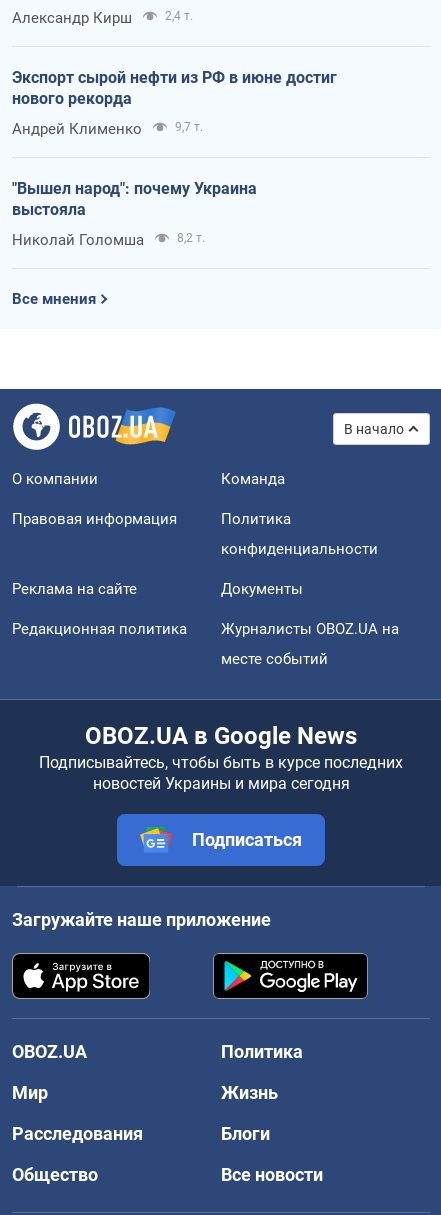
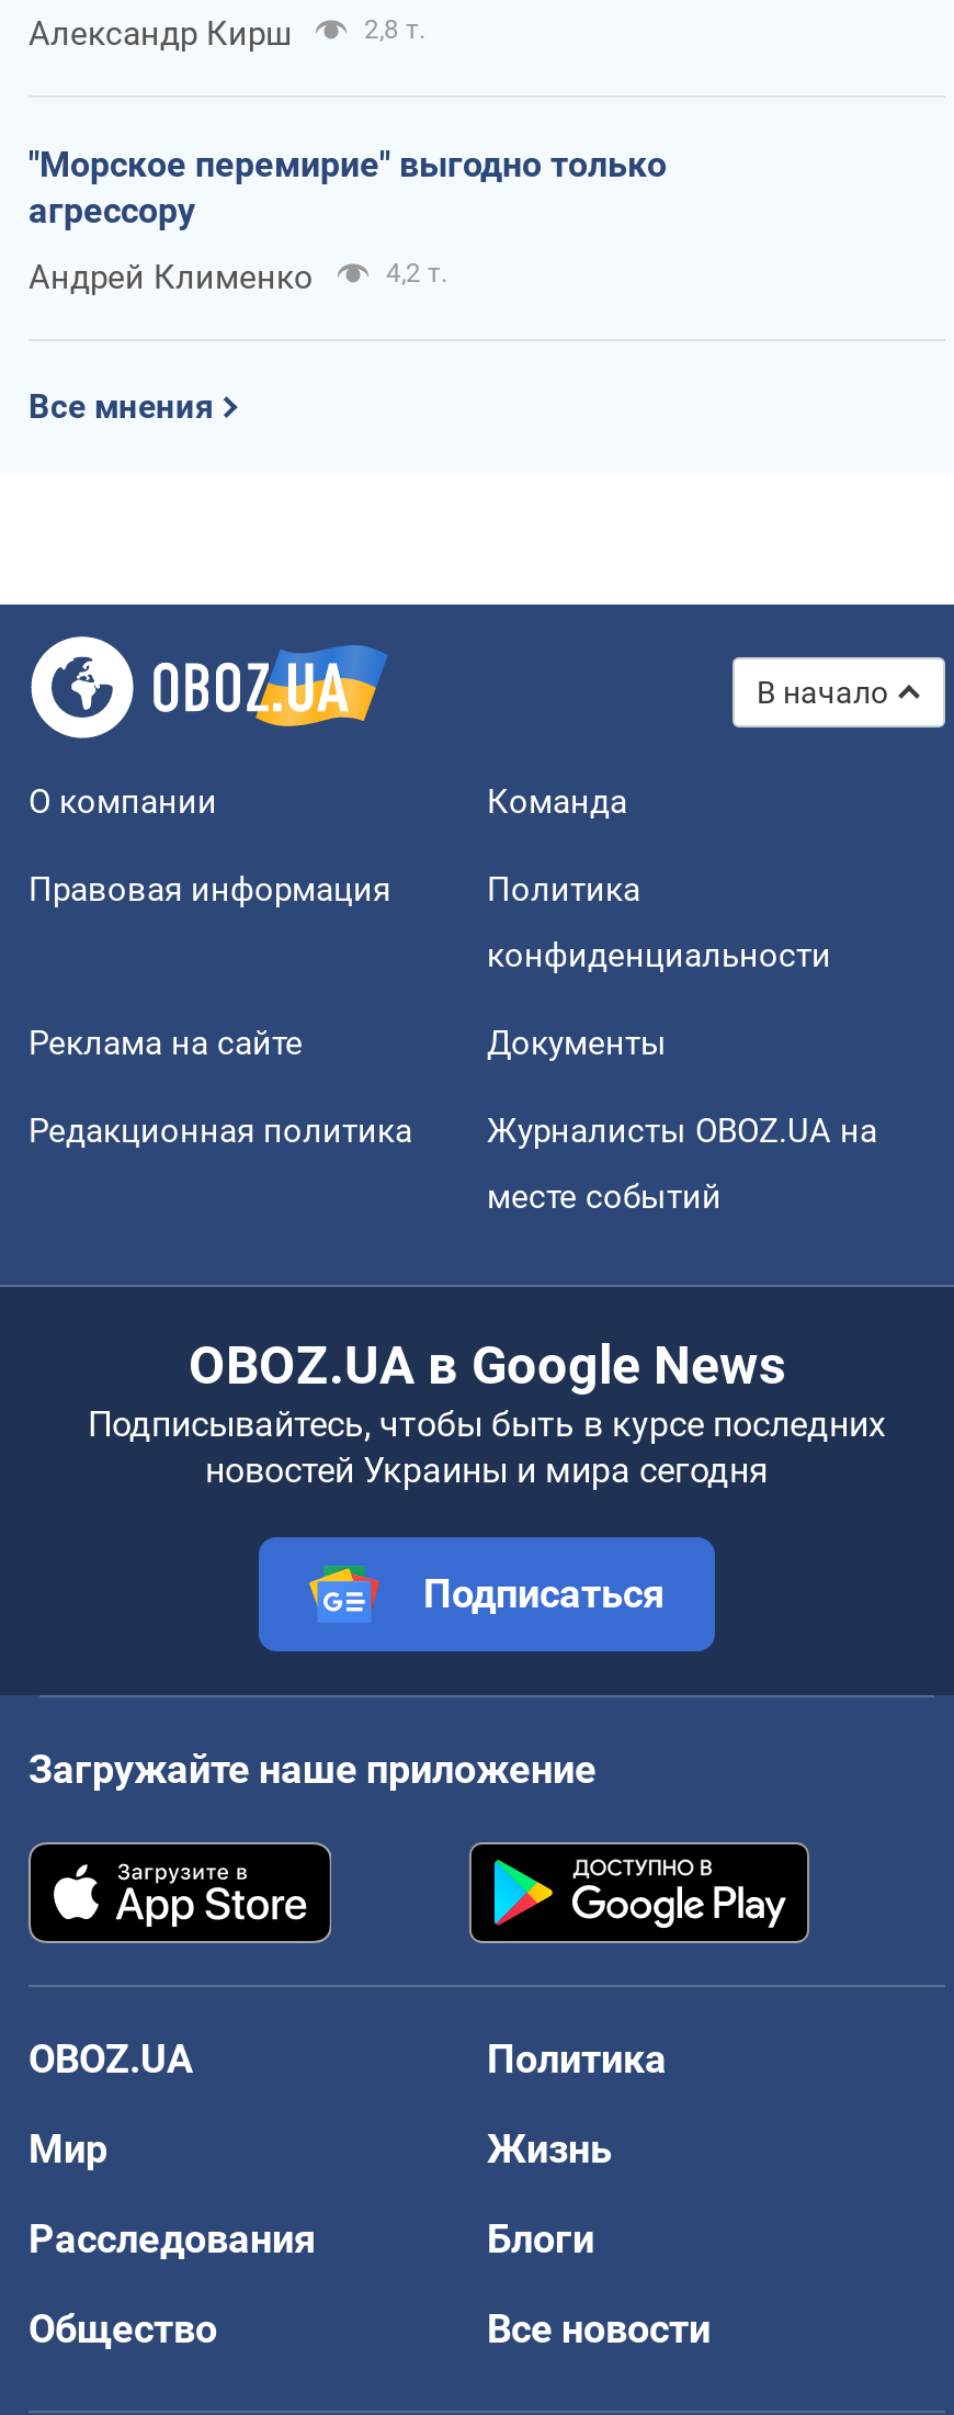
[165,9,193,23] 2,4 т. -> [364,14,425,44] 2,8 т.
[12,68,337,108] Экспорт сырой нефти из РФ в июне достиг | нового рекорда -> [29,143,667,231] "Морское перемирие" выгодно только | агрессору
[12,120,257,249] 9,7 т. | "Вышел народ": почему Украина | выстояла | Николай Голомша | 8,2 т. -> [386,257,447,288] 4,2 т.

